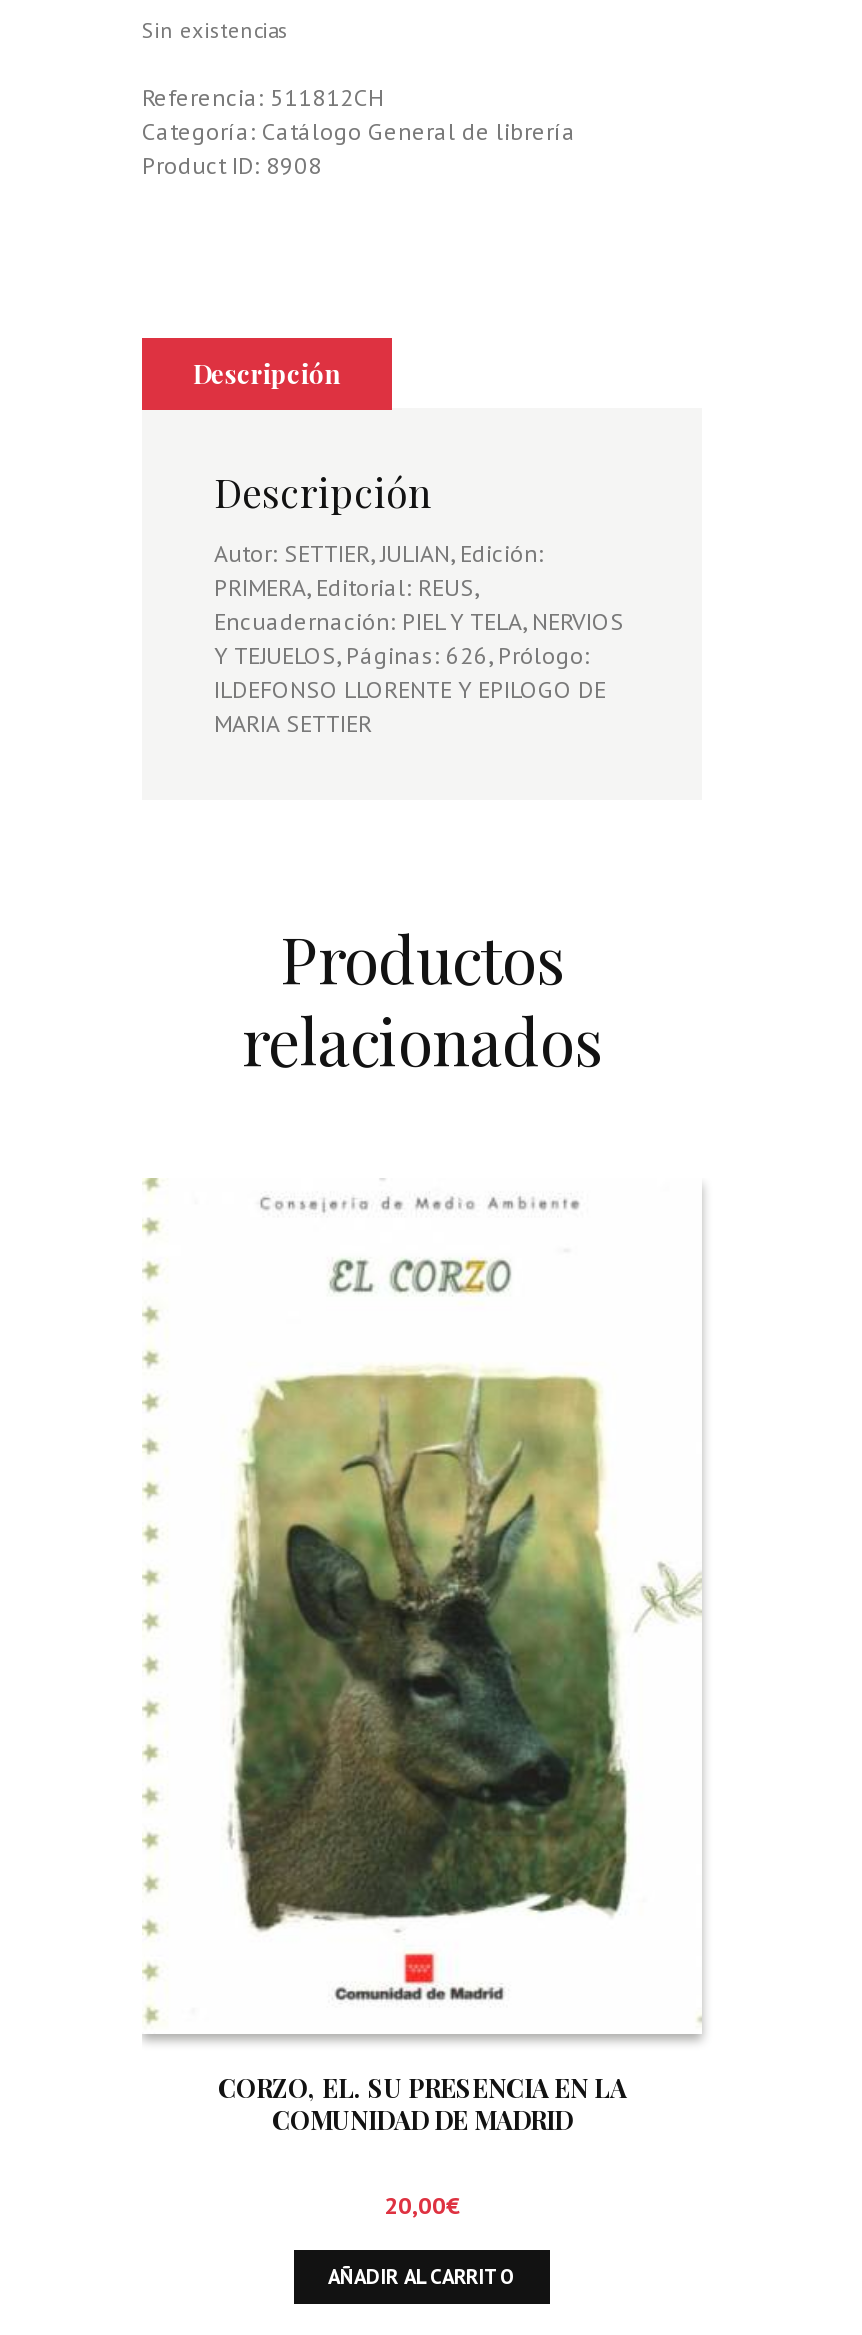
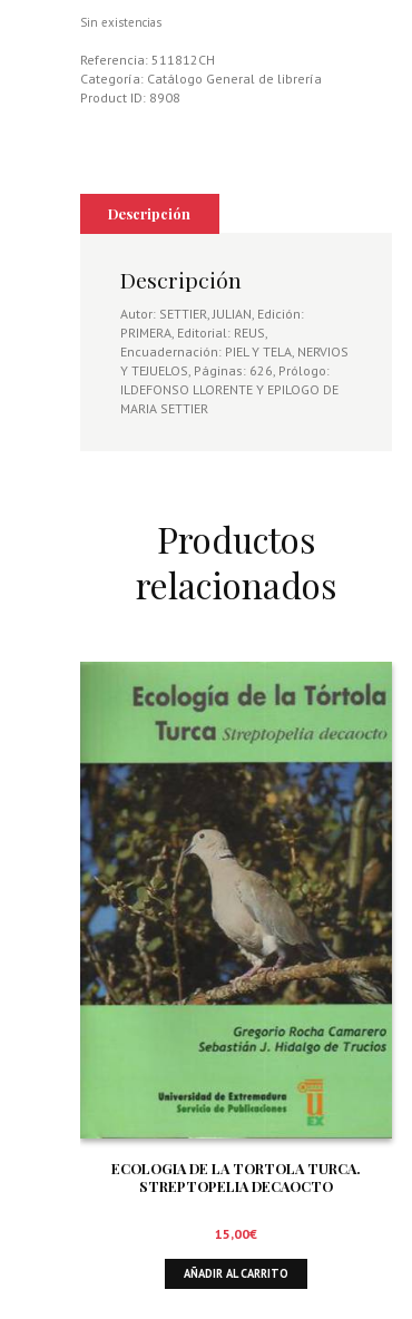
[142,1178,702,2136] [image] | CORZO, EL. SU PRESENCIA EN LA | COMUNIDAD DE MADRID -> [79,661,393,1195] [image] | ECOLOGIA DE LA TORTOLA TURCA. | STREPTOPELIA DECAOCTO
[384,2190,460,2220] 20,00€ -> [215,1225,257,1242] 15,00€

